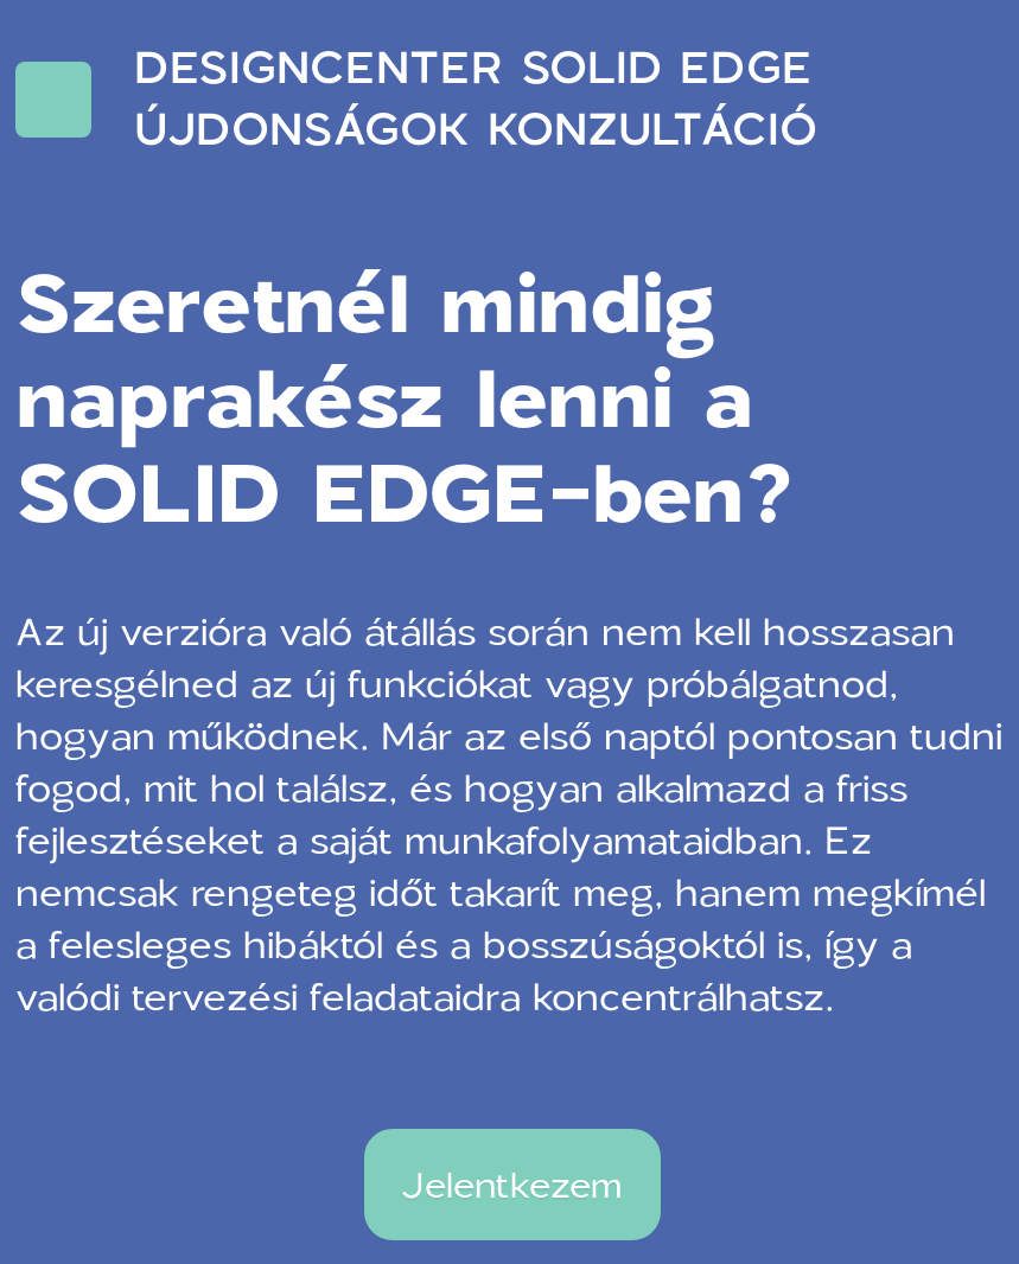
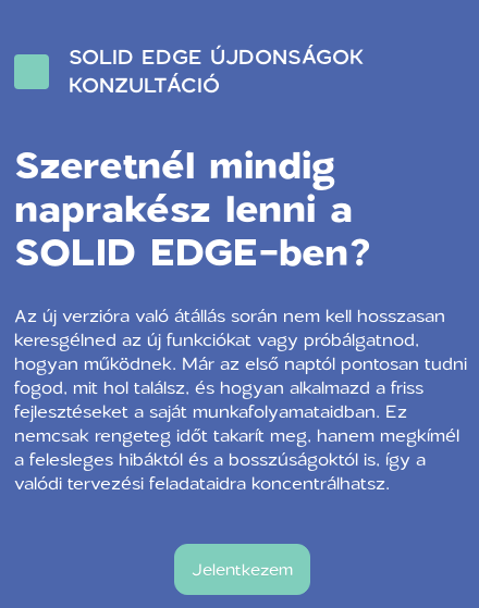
[134,26,817,166] DESIGNCENTER SOLID EDGE | ÚJDONSÁGOK KONZULTÁCIÓ -> [69,38,365,102] SOLID EDGE ÚJDONSÁGOK | KONZULTÁCIÓ

